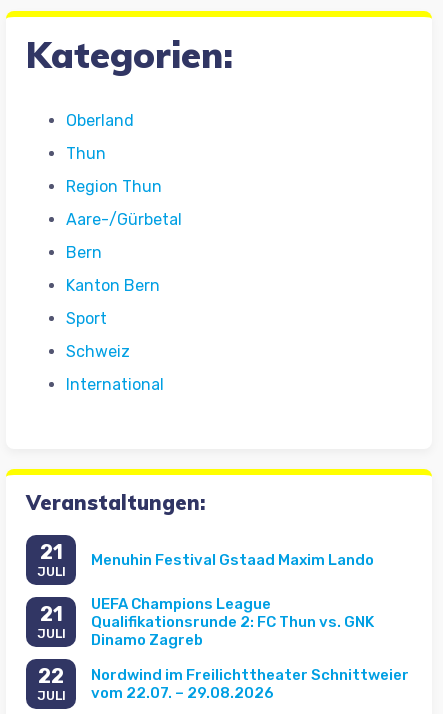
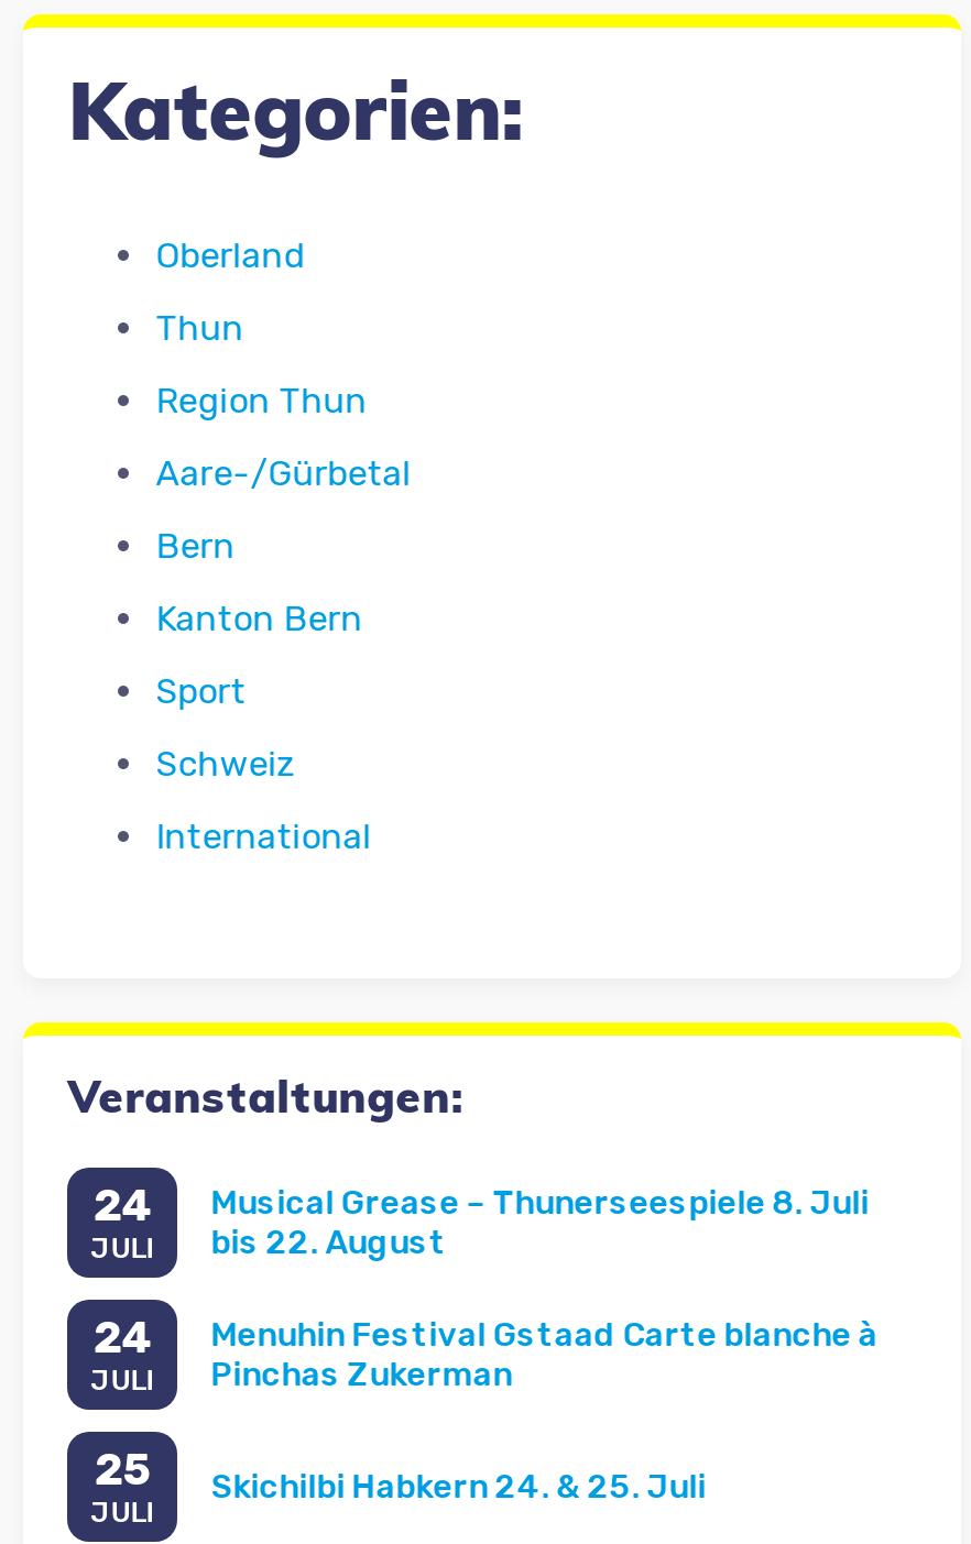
[40,540,63,564] 21 -> [93,1179,152,1232] 24
[91,551,374,569] Menuhin Festival Gstaad Maxim Lando -> [211,1182,869,1262] Musical Grease – Thunerseespiele 8. Juli | bis 22. August
[91,595,374,649] UEFA Champions League | Qualifikationsrunde 2: FC Thun vs. GNK | Dinamo Zagreb -> [211,1314,878,1394] Menuhin Festival Gstaad Carte blanche à | Pinchas Zukerman
[40,602,63,626] 21 -> [93,1311,152,1364] 24
[38,664,64,688] 22 -> [94,1443,151,1496] 25
[91,666,409,702] Nordwind im Freilichttheater Schnittweier | vom 22.07. – 29.08.2026 -> [211,1466,706,1506] Skichilbi Habkern 24. & 25. Juli

